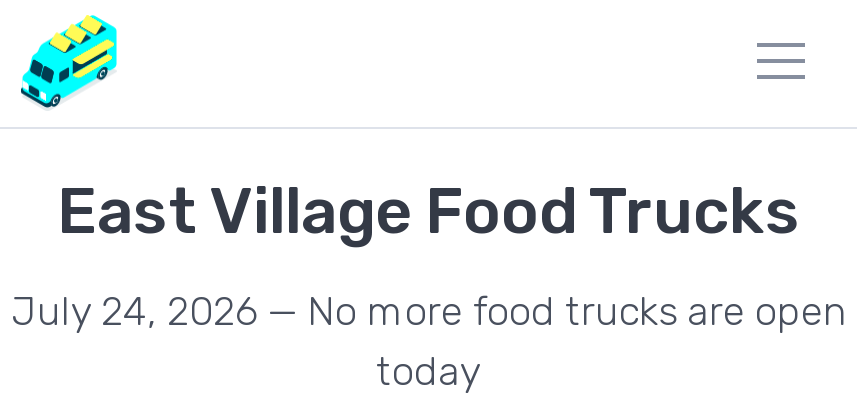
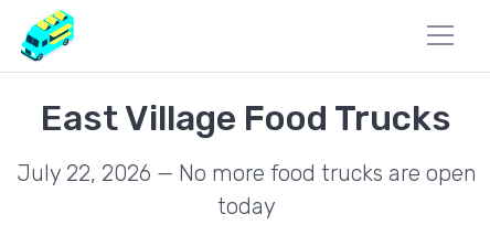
[11,287,847,335] July 24, 2026 — No more food trucks are open -> [16,160,476,186] July 22, 2026 — No more food trucks are open

